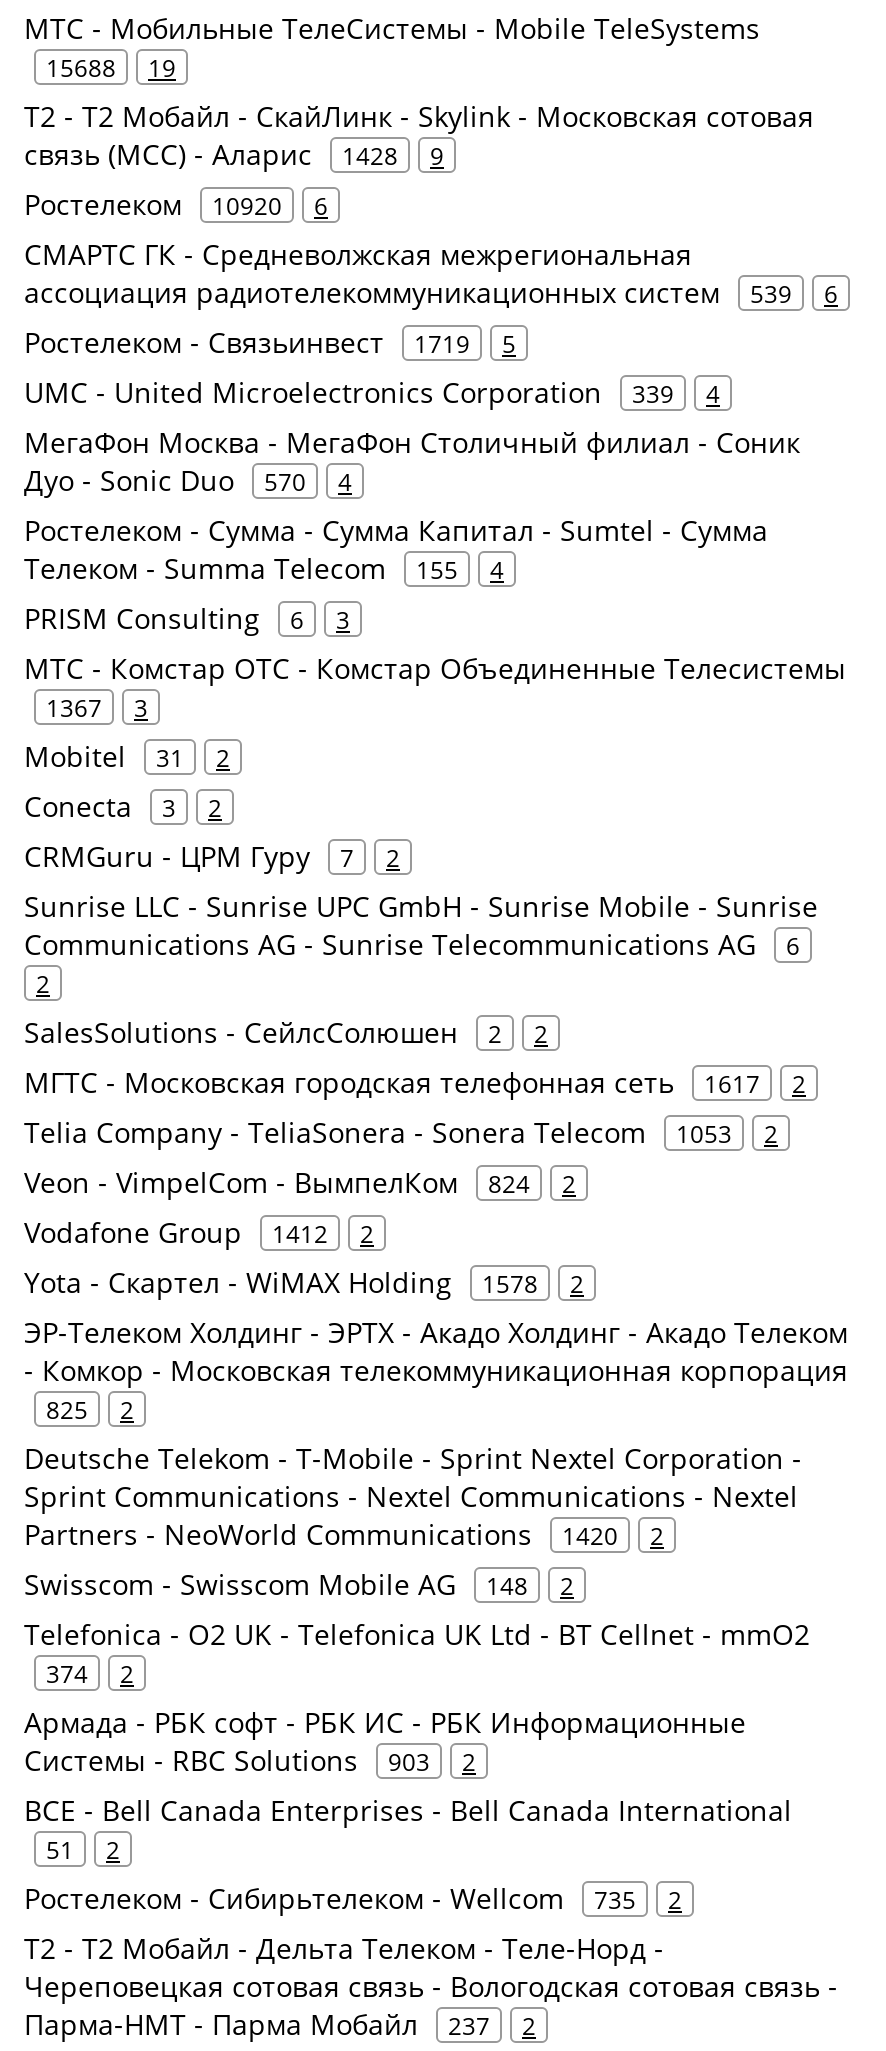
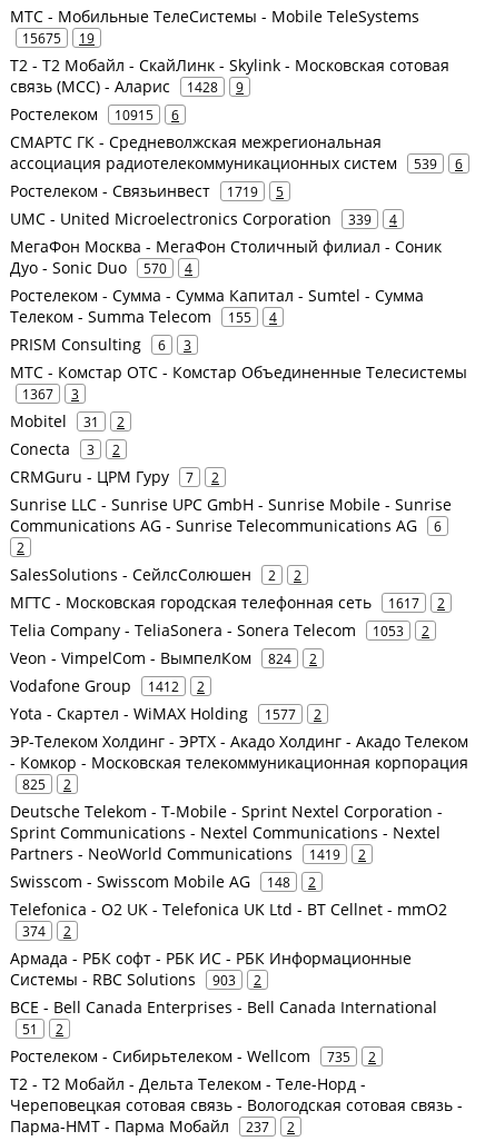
[46,51,176,83] 15688 19 -> [22,29,95,47] 15675 19
[24,185,328,223] Ростелеком 10920 6 -> [10,103,179,125] Ростелеком 10915 6
[24,1263,584,1301] Yota - Скартел - WiMAX Holding 1578 2 -> [10,703,321,724] Yota - Скартел - WiMAX Holding 1577 2
[24,1515,664,1553] Partners - NeoWorld Communications 1420 2 -> [10,843,366,864] Partners - NeoWorld Communications 1419 2

